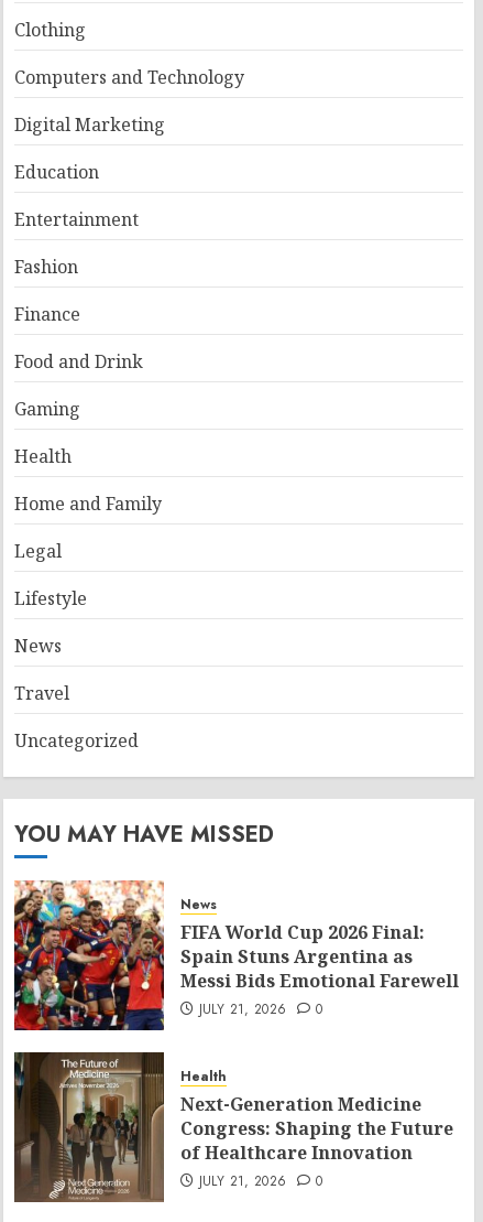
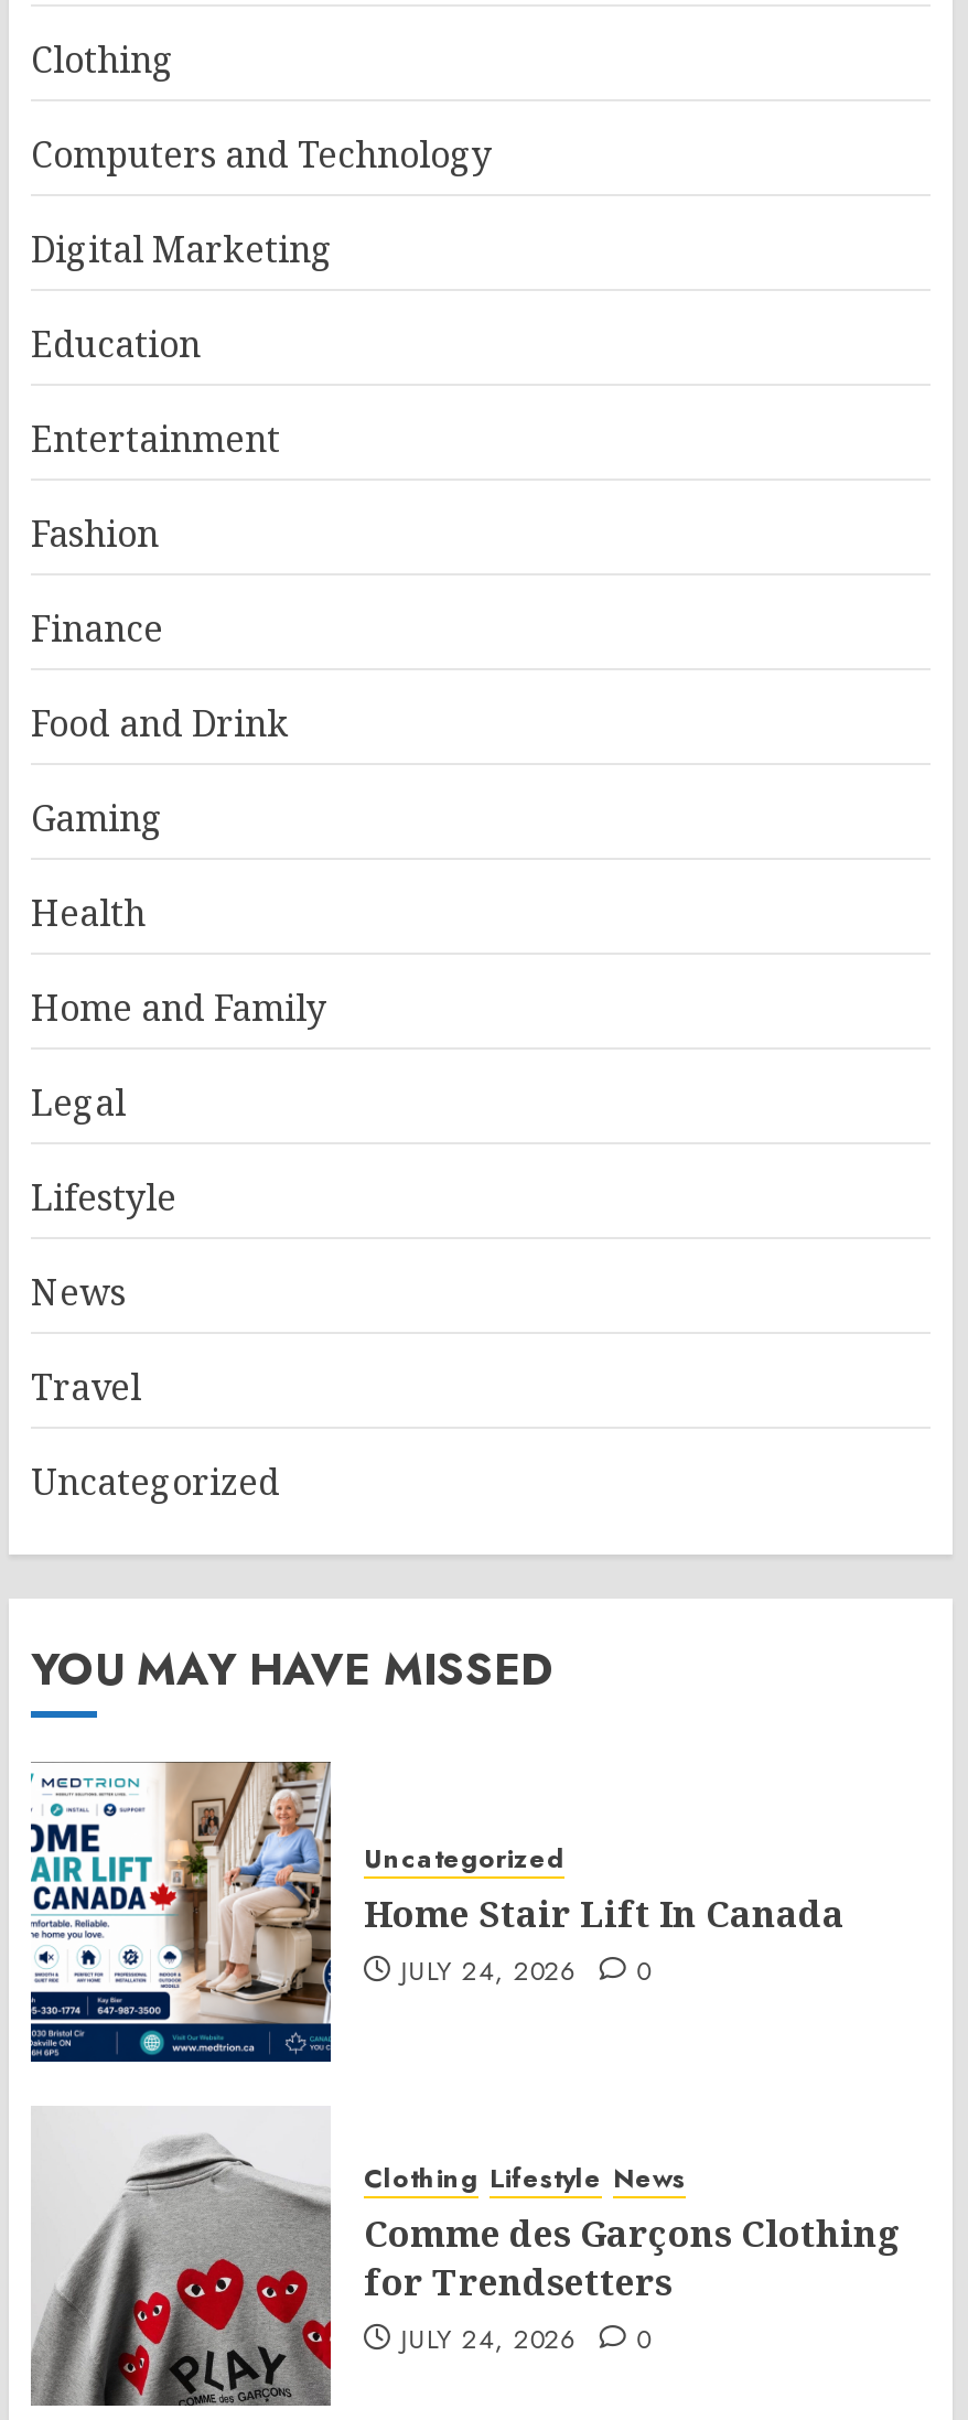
[13,879,459,1042] [image] | News | FIFA World Cup 2026 Final: | Spain Stuns Argentina as | Messi Bids Emotional Farewell | JULY 21, 2026 -> [29,1760,845,2064] [image] | Uncategorized | Home Stair Lift In Canada | JULY 24, 2026
[13,1051,453,1214] [image] | Health | Next-Generation Medicine | Congress: Shaping the Future | of Healthcare Innovation | JULY 21, 2026 -> [29,2082,902,2408] [image] | Clothing Lifestyle News | Comme des Garçons Clothing | for Trendsetters | JULY 24, 2026

